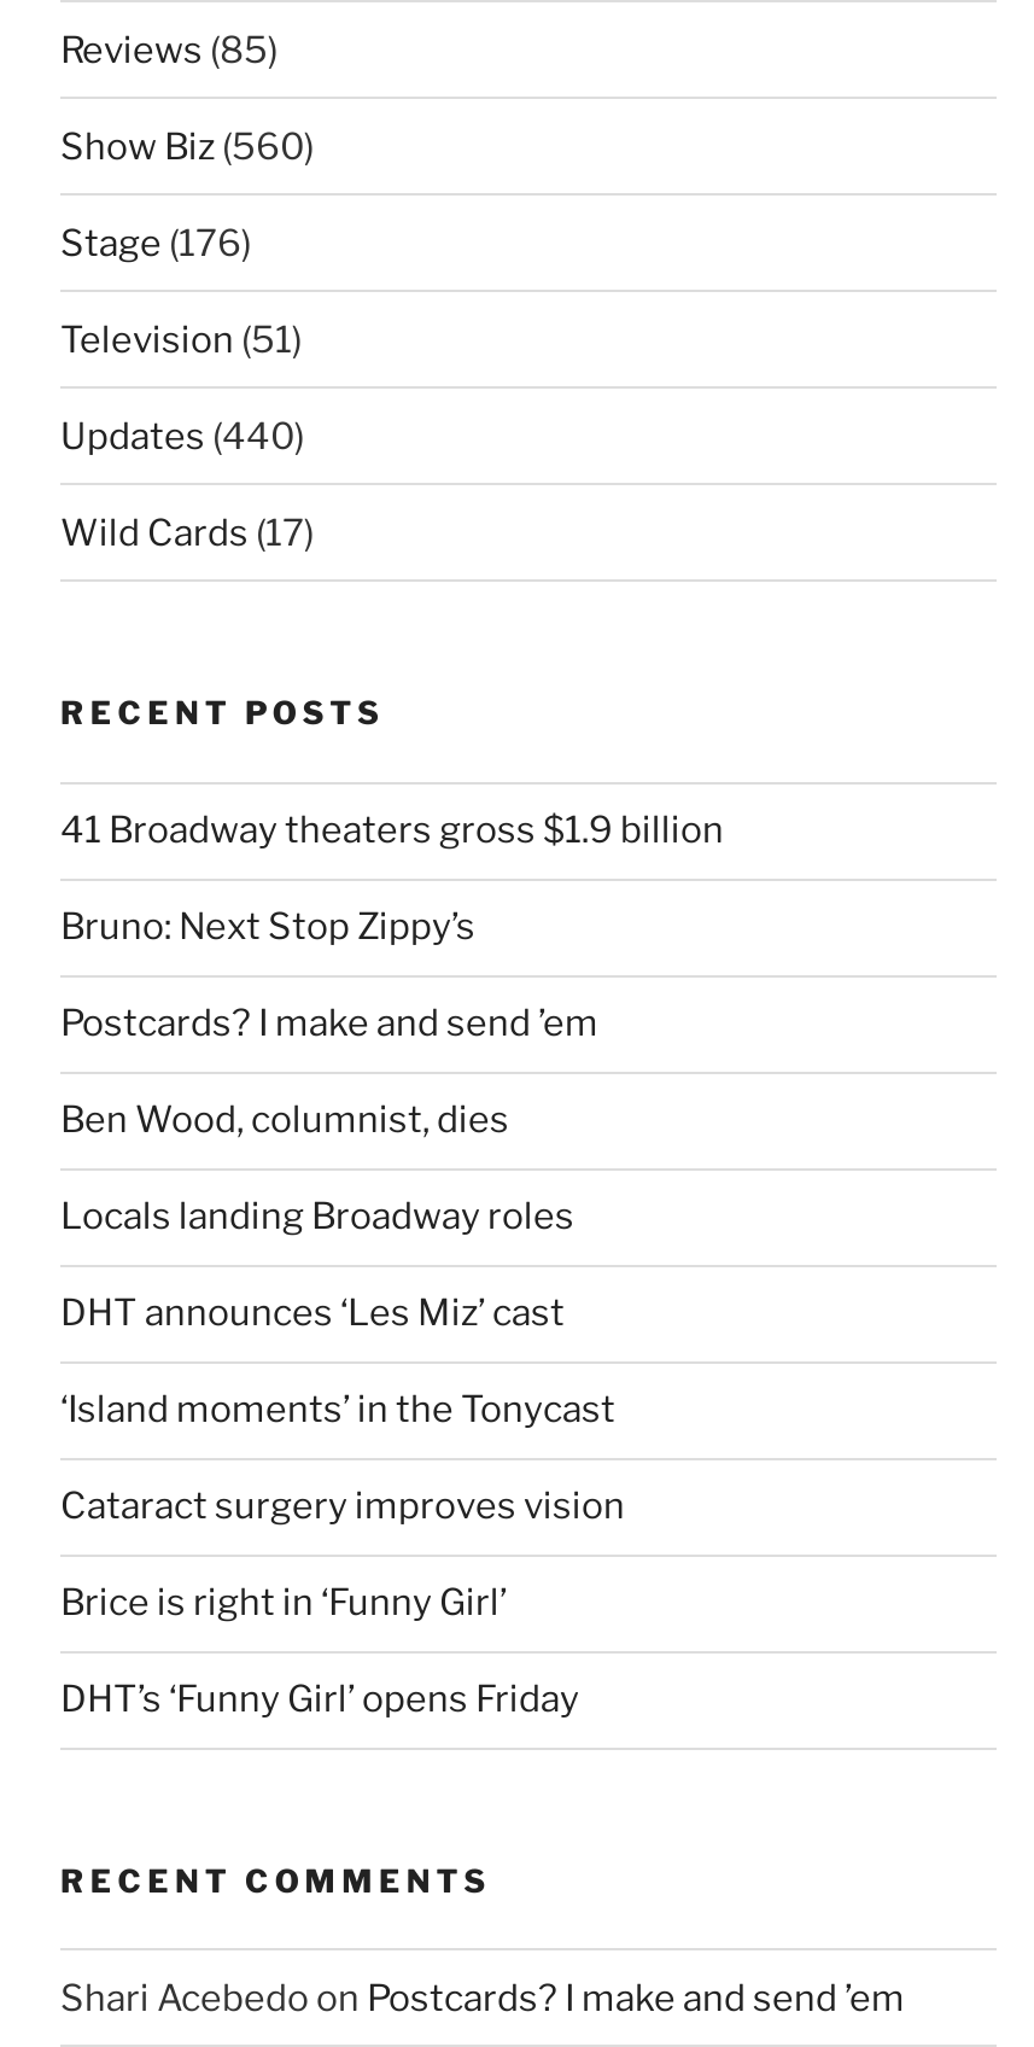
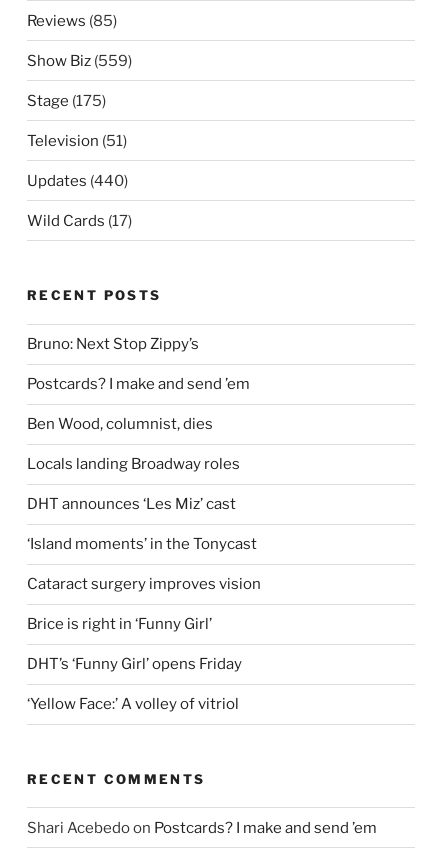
[60,125,314,168] Show Biz (560) -> [27,52,132,70] Show Biz (559)
[60,222,251,265] Stage (176) -> [27,92,106,110] Stage (175)
[60,809,724,853] 41 Broadway theaters gross $1.9 billion -> none
moved [60,906,625,1722] -> [27,335,261,673]: Bruno: Next Stop Zippy’s | Postcards? I make and send ’em | Ben Wood, columnist, dies | ... | Brice is right in ‘Funny Girl’ | DHT’s ‘Funny Girl’ opens Friday
none -> [27,695,239,713] ‘Yellow Face:’ A volley of vitriol

